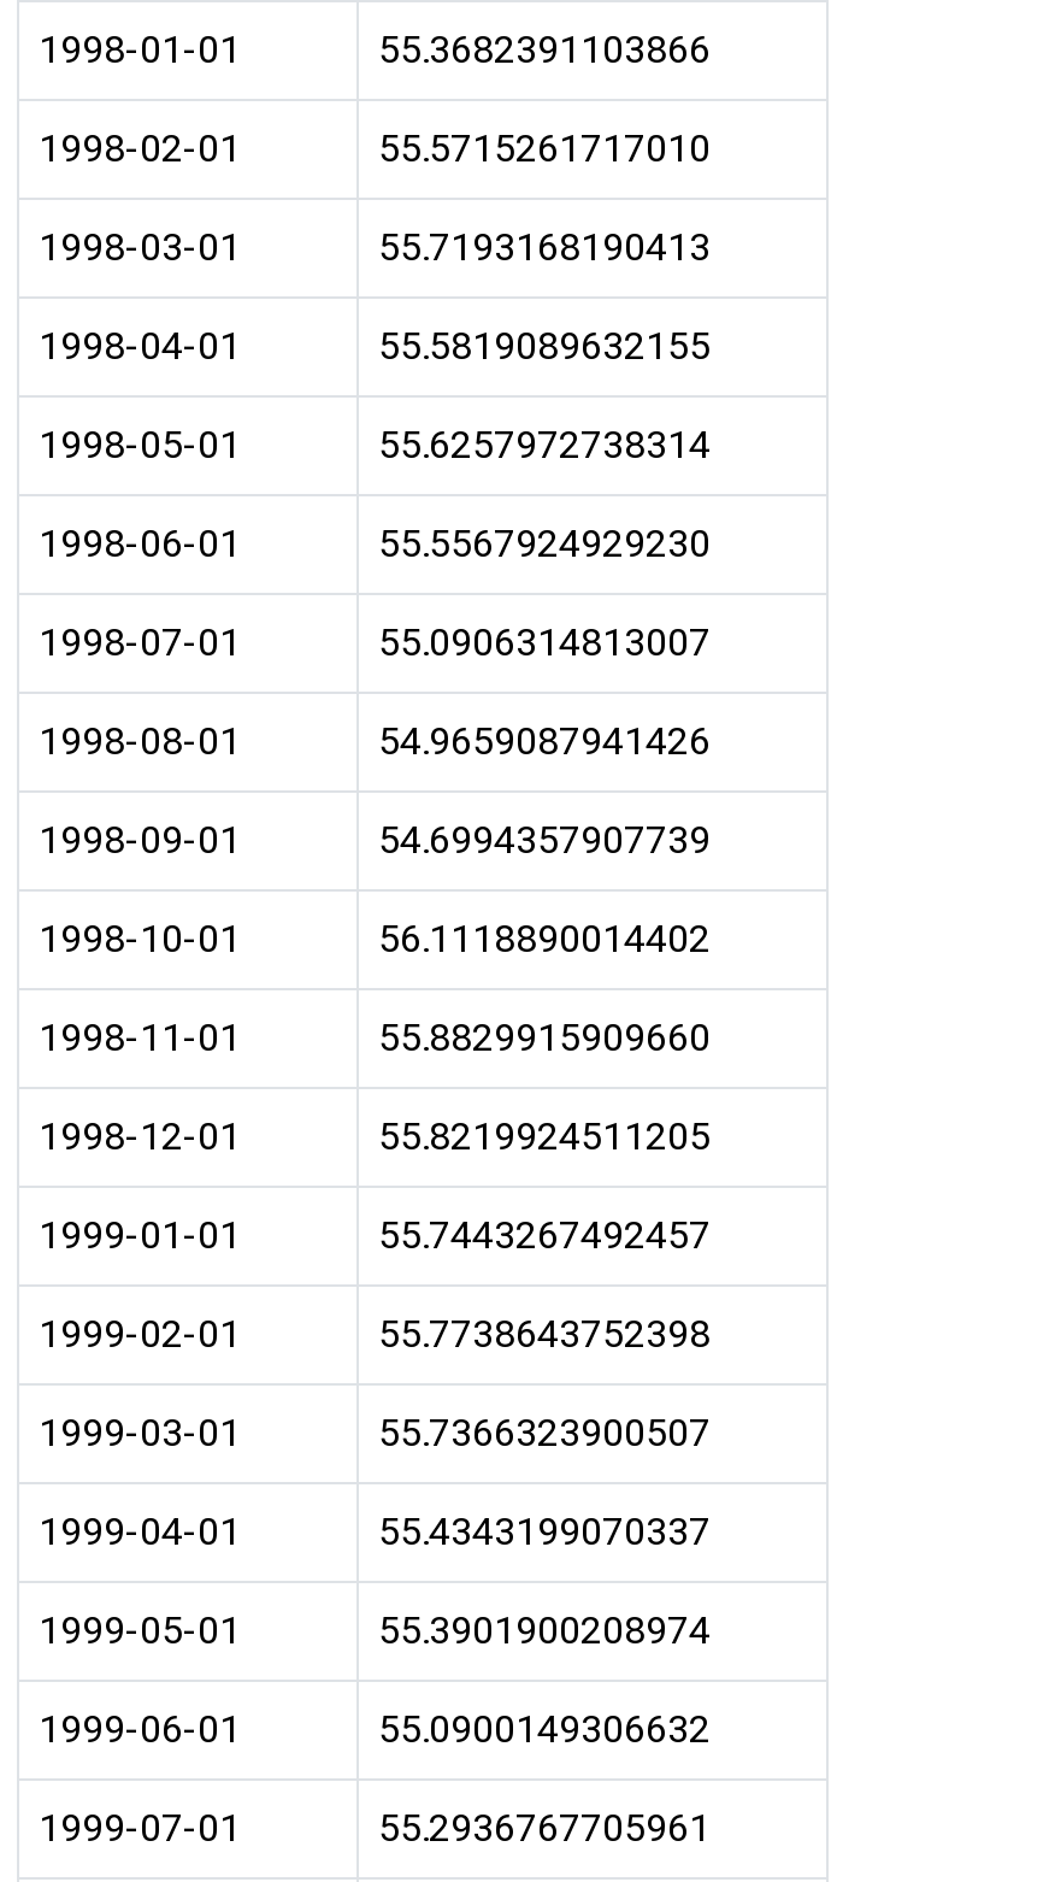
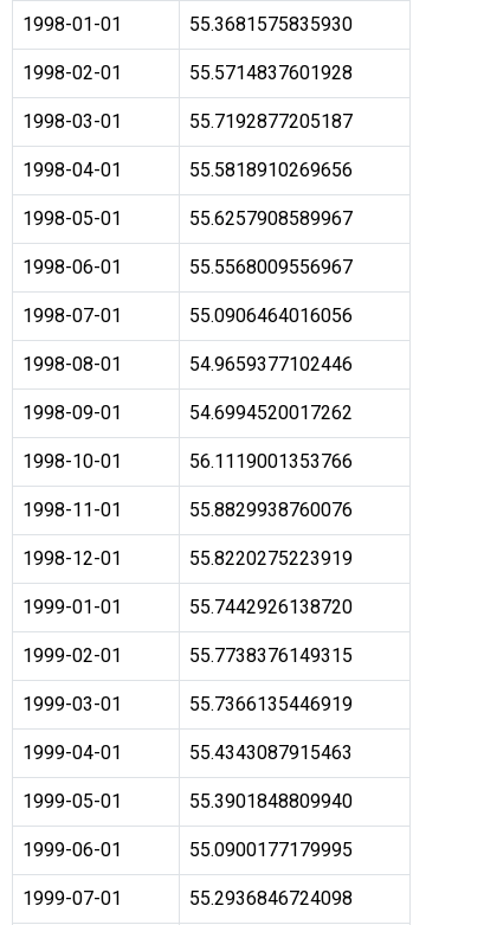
[378,27,711,72] 55.3682391103866 -> [189,13,353,36] 55.3681575835930
[378,125,711,171] 55.5715261717010 -> [189,62,353,84] 55.5714837601928
[378,224,711,270] 55.7193168190413 -> [189,110,353,133] 55.7192877205187
[378,323,711,369] 55.5819089632155 -> [189,159,353,181] 55.5818910269656
[378,422,711,467] 55.6257972738314 -> [189,207,353,230] 55.6257908589967
[378,521,711,566] 55.5567924929230 -> [189,256,353,278] 55.5568009556967
[378,619,711,665] 55.0906314813007 -> [189,304,353,327] 55.0906464016056
[378,718,711,764] 54.9659087941426 -> [189,353,353,375] 54.9659377102446
[378,817,711,863] 54.6994357907739 -> [189,402,353,424] 54.6994520017262
[378,916,711,961] 56.1118890014402 -> [189,450,353,473] 56.1119001353766
[378,1014,711,1060] 55.8829915909660 -> [189,499,353,521] 55.8829938760076
[378,1113,711,1159] 55.8219924511205 -> [189,547,353,570] 55.8220275223919
[378,1212,711,1258] 55.7443267492457 -> [189,596,353,618] 55.7442926138720
[378,1311,711,1357] 55.7738643752398 -> [189,644,353,667] 55.7738376149315
[378,1410,711,1455] 55.7366323900507 -> [189,693,353,715] 55.7366135446919
[378,1508,711,1554] 55.4343199070337 -> [189,741,353,764] 55.4343087915463
[378,1607,711,1653] 55.3901900208974 -> [189,790,353,812] 55.3901848809940
[378,1706,711,1752] 55.0900149306632 -> [189,839,353,861] 55.0900177179995
[378,1805,711,1851] 55.2936767705961 -> [189,887,353,910] 55.2936846724098

